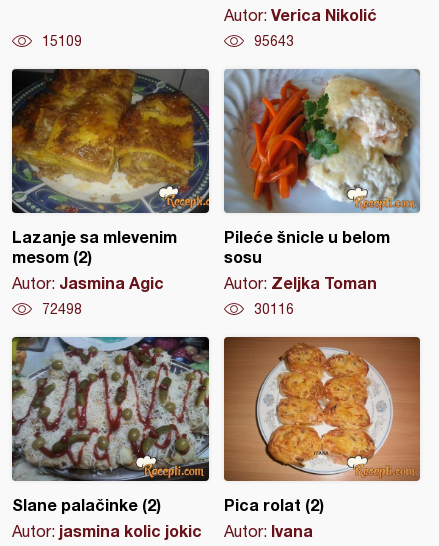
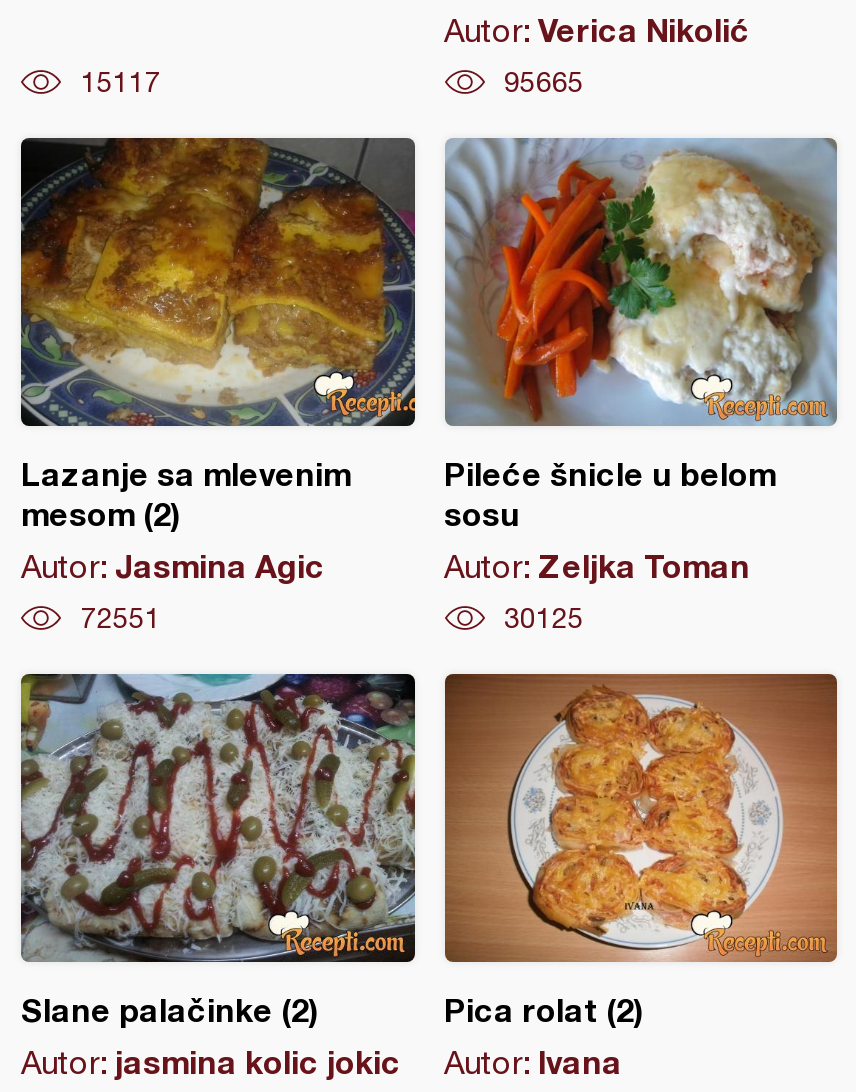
[42,33,82,49] 15109 -> [81,67,161,99] 15117
[253,33,293,49] 95643 -> [504,67,584,99] 95665
[42,301,82,317] 72498 -> [81,603,161,635] 72551
[253,301,293,317] 30116 -> [504,603,584,635] 30125

